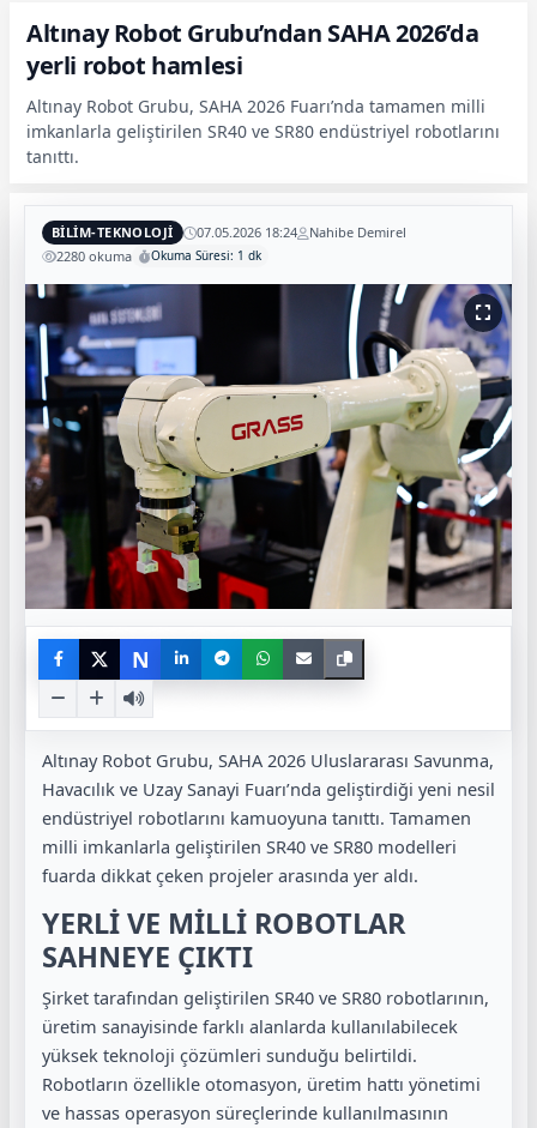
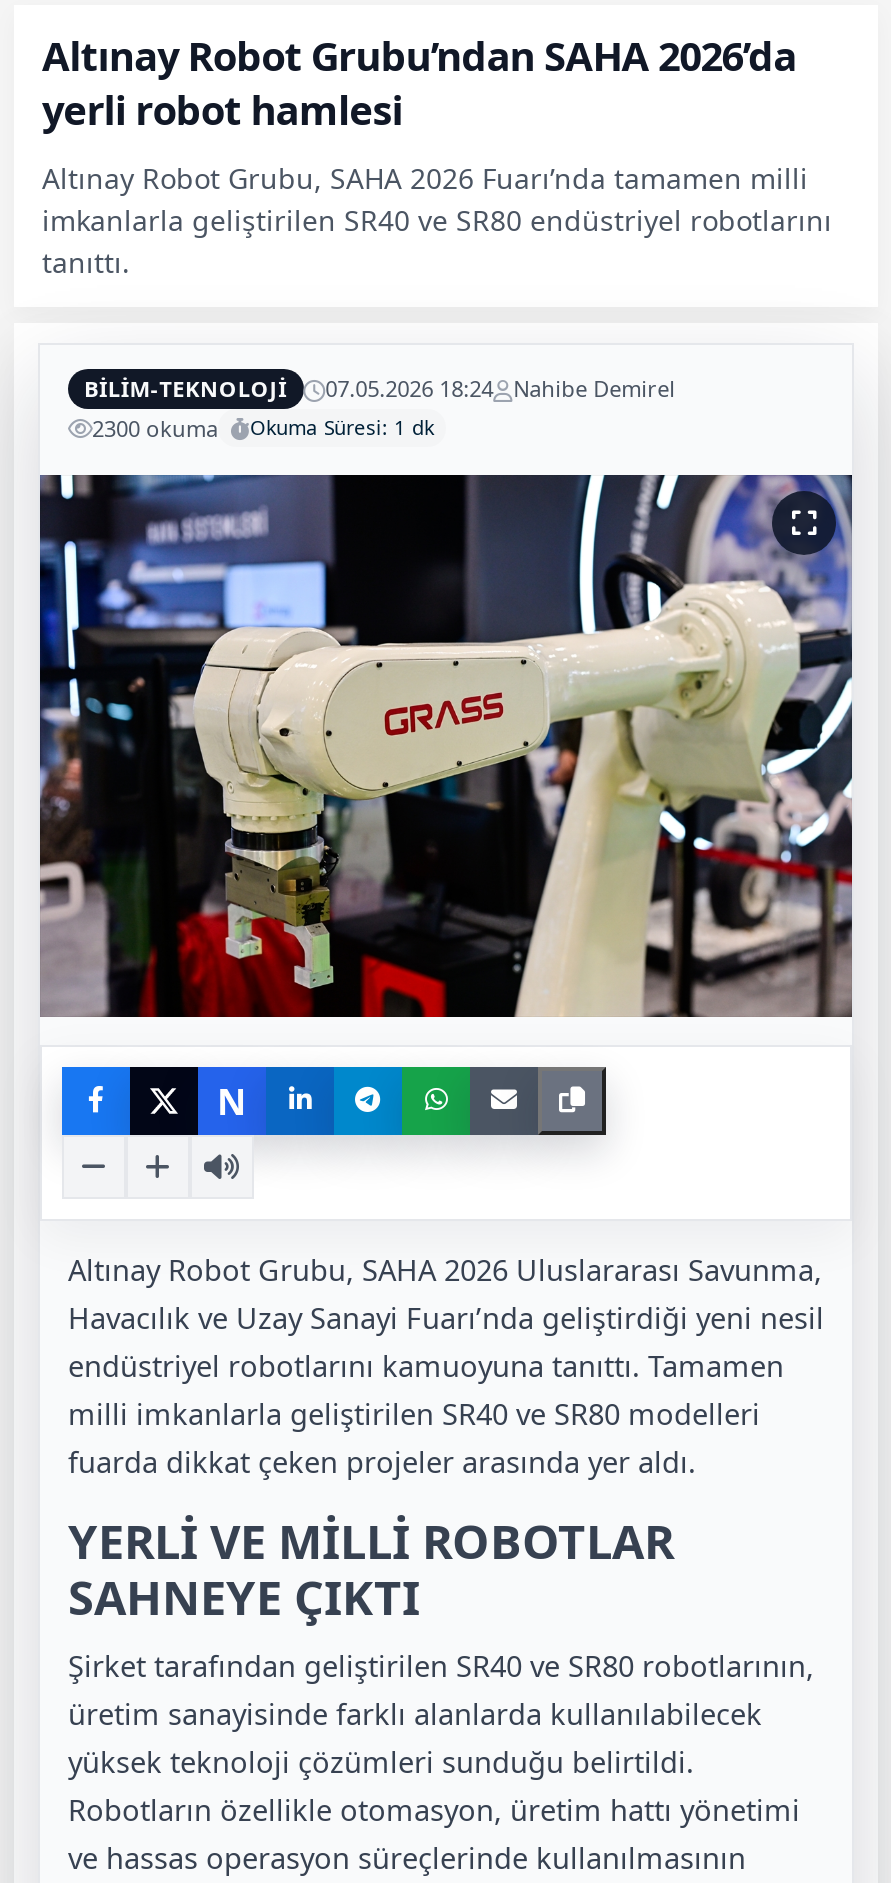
[56,246,261,264] 2280 okuma Okuma Süresi: 1 dk -> [92,412,434,442] 2300 okuma Okuma Süresi: 1 dk

